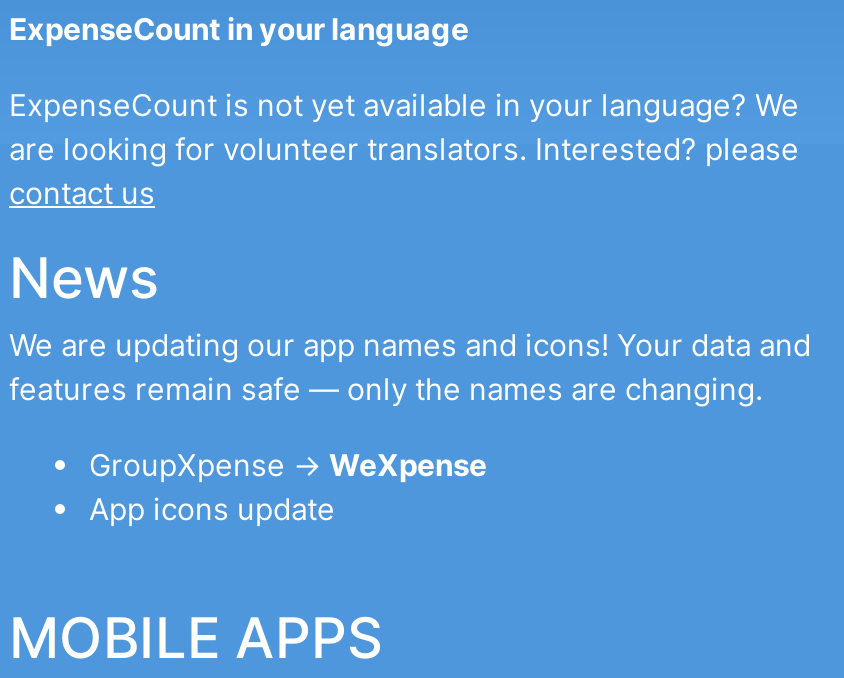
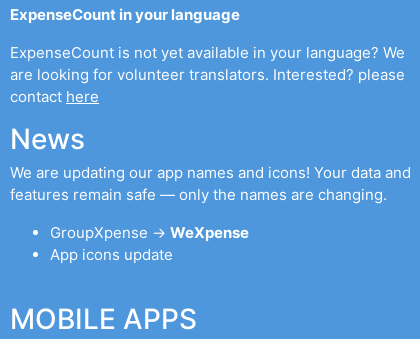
[9,173,155,211] contact us -> [10,86,99,105] contact here

